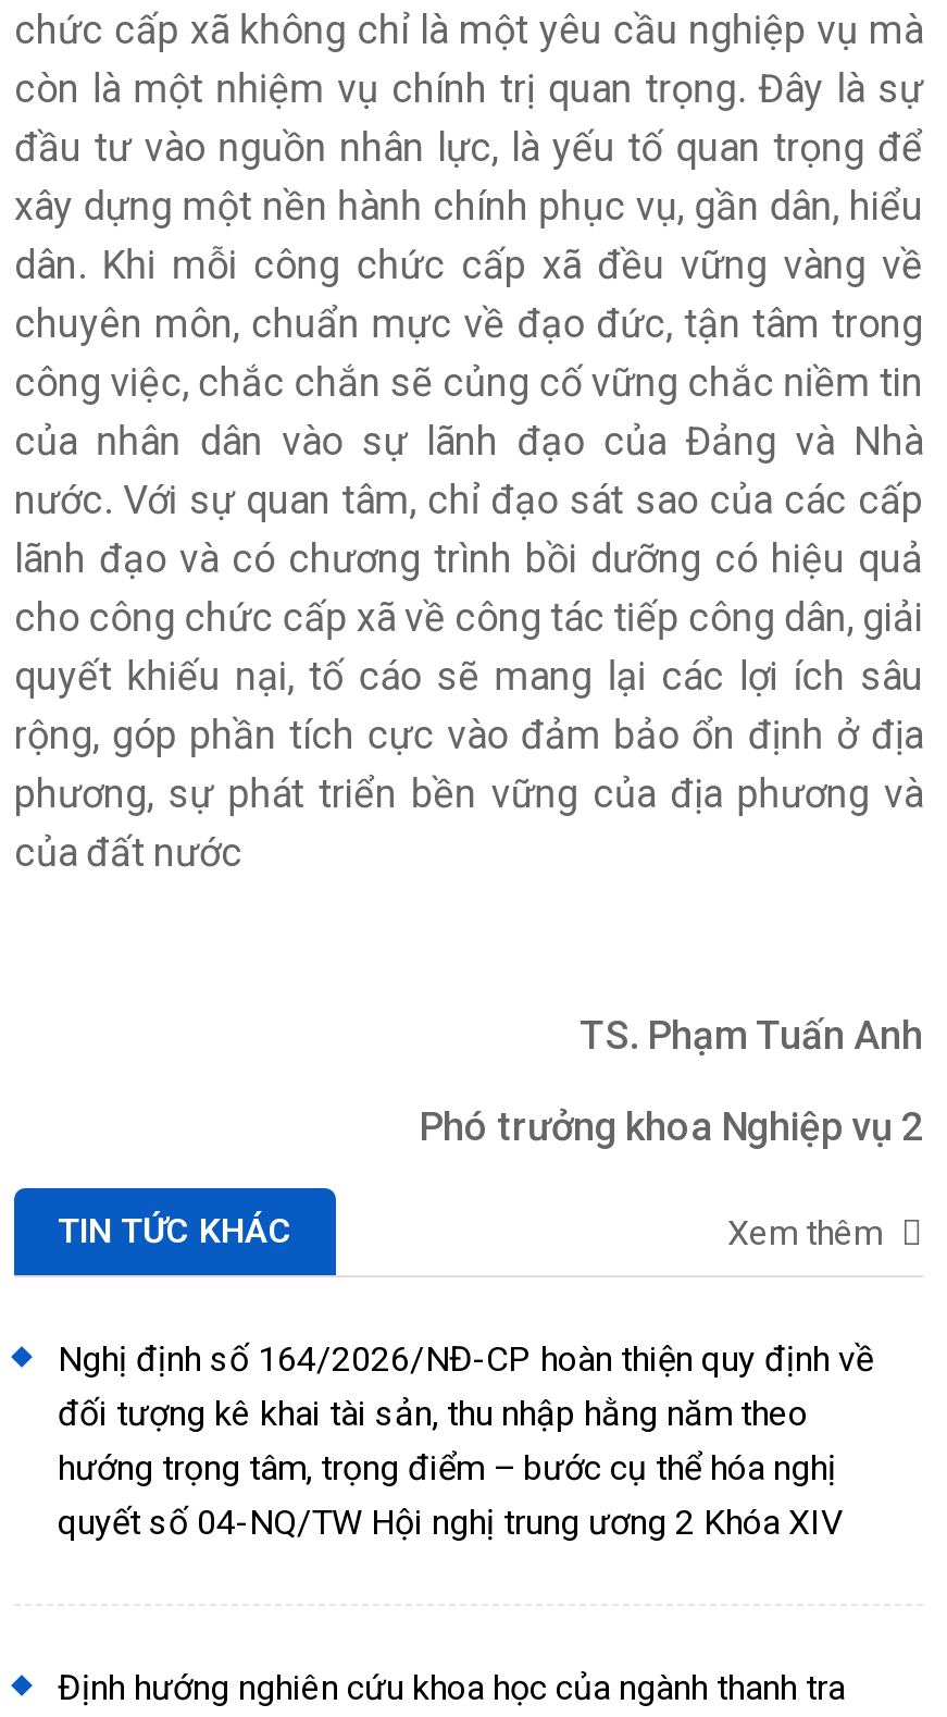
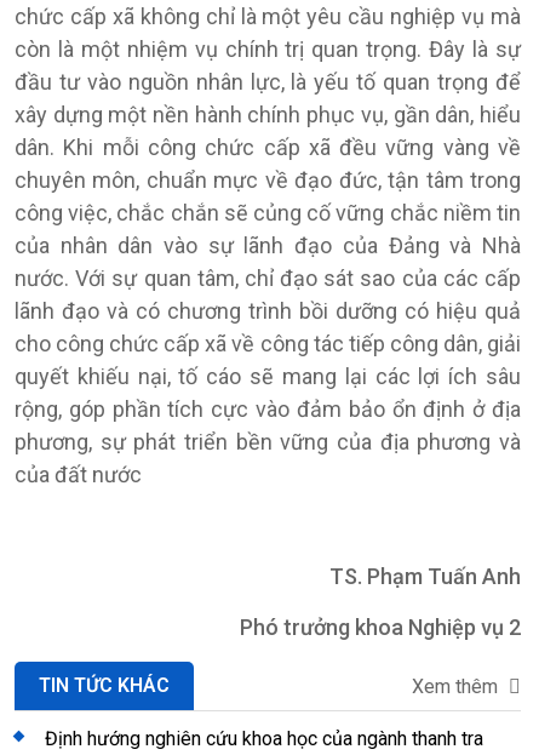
[58,1339,873,1544] Nghị định số 164/2026/NĐ-CP hoàn thiện quy định về | đối tượng kê khai tài sản, thu nhập hằng năm theo | hướng trọng tâm, trọng điểm – bước cụ thể hóa nghị | quyết số 04-NQ/TW Hội nghị trung ương 2 Khóa XIV -> none

